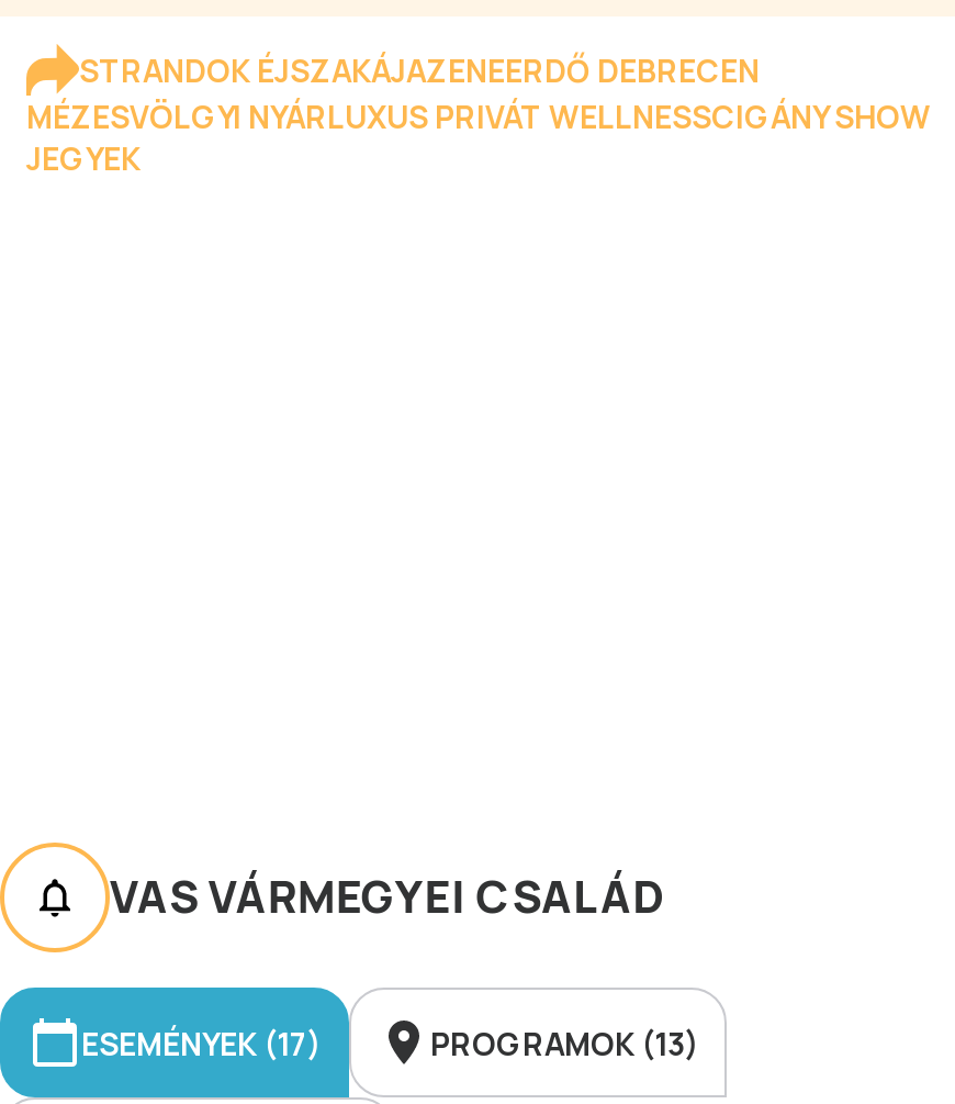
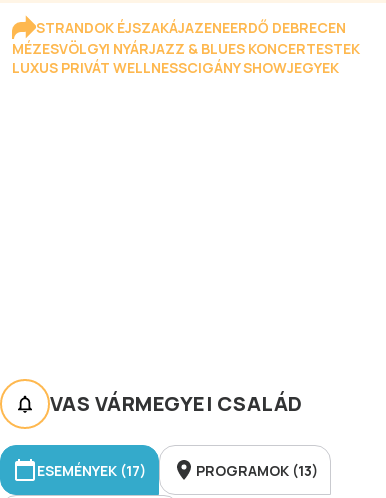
[26,96,931,179] MÉZESVÖLGYI NYÁRLUXUS PRIVÁT WELLNESSCIGÁNY SHOW | JEGYEK -> [12,39,360,77] MÉZESVÖLGYI NYÁRJAZZ & BLUES KONCERTESTEK | LUXUS PRIVÁT WELLNESSCIGÁNY SHOWJEGYEK

